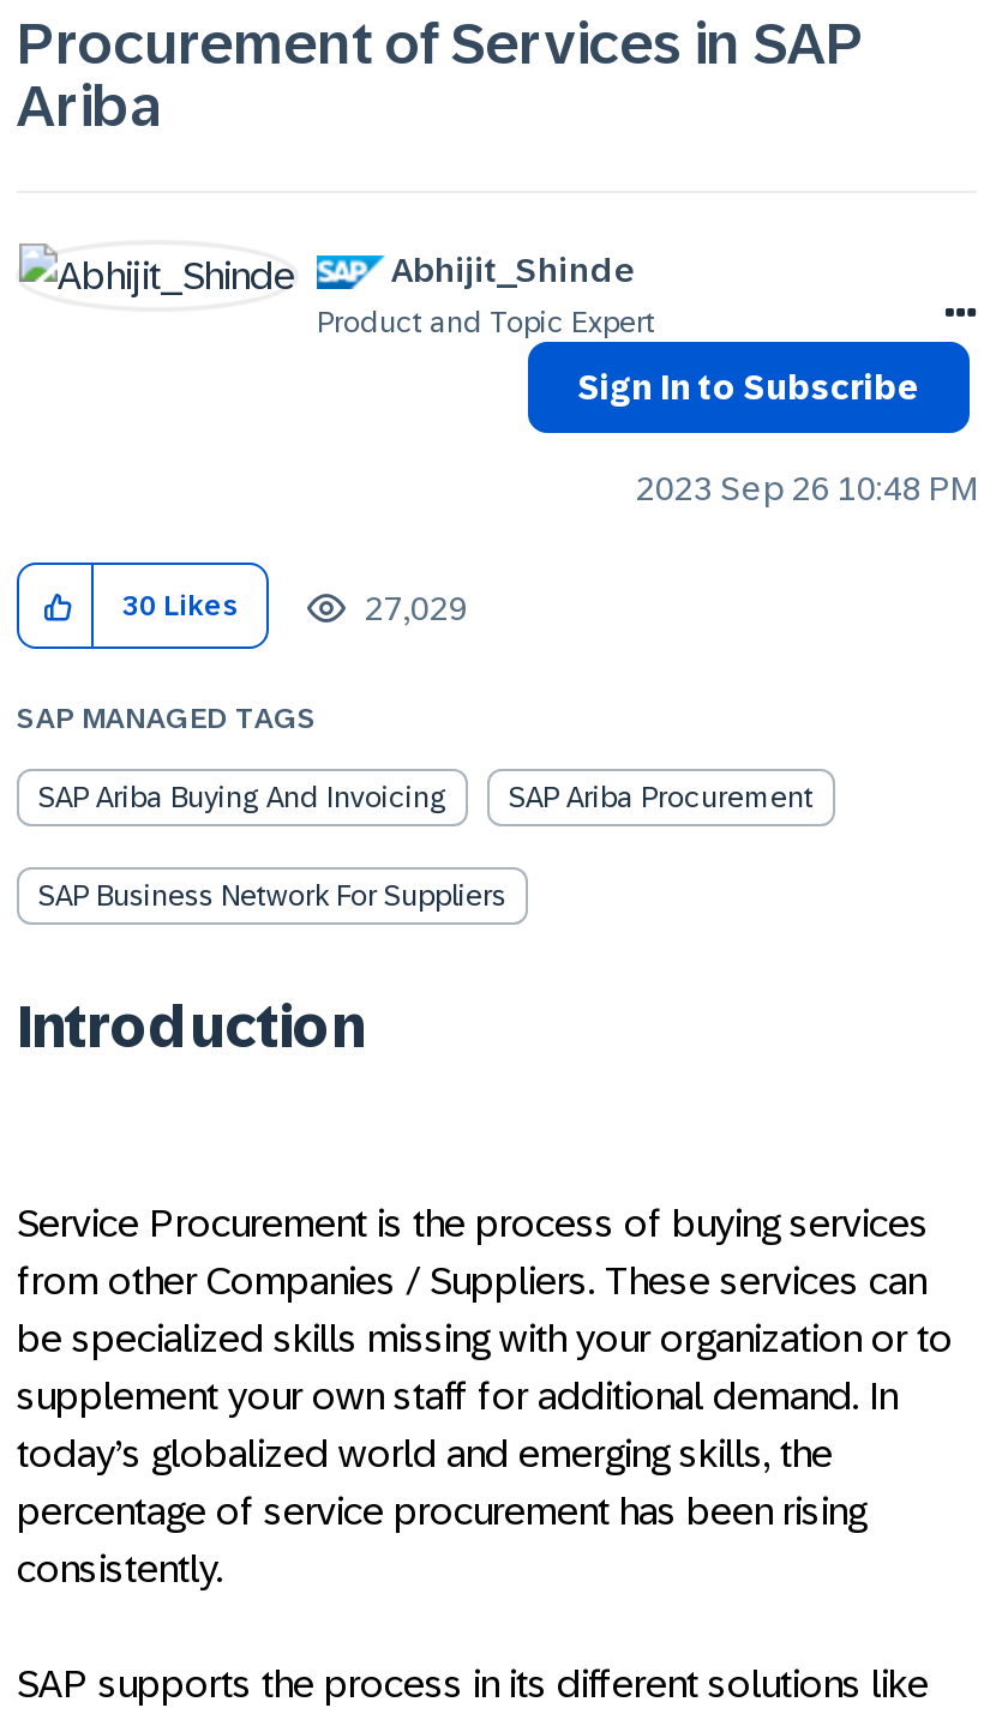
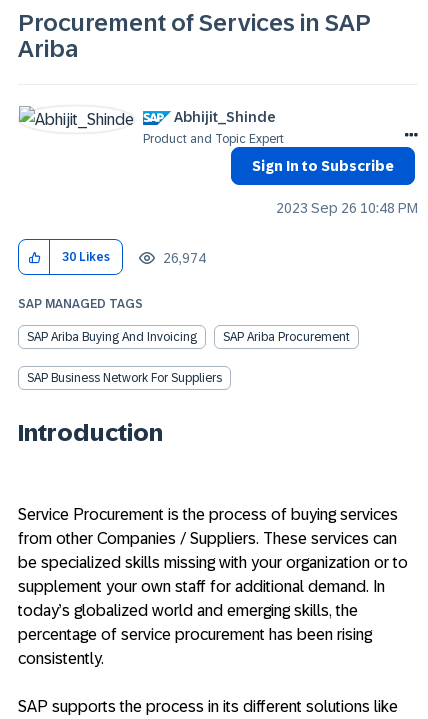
[365,589,468,627] 27,029 -> [163,250,206,266] 26,974

